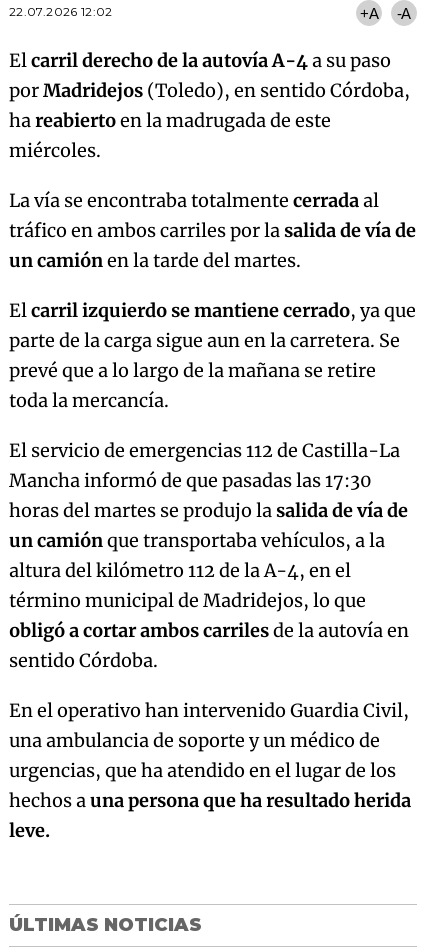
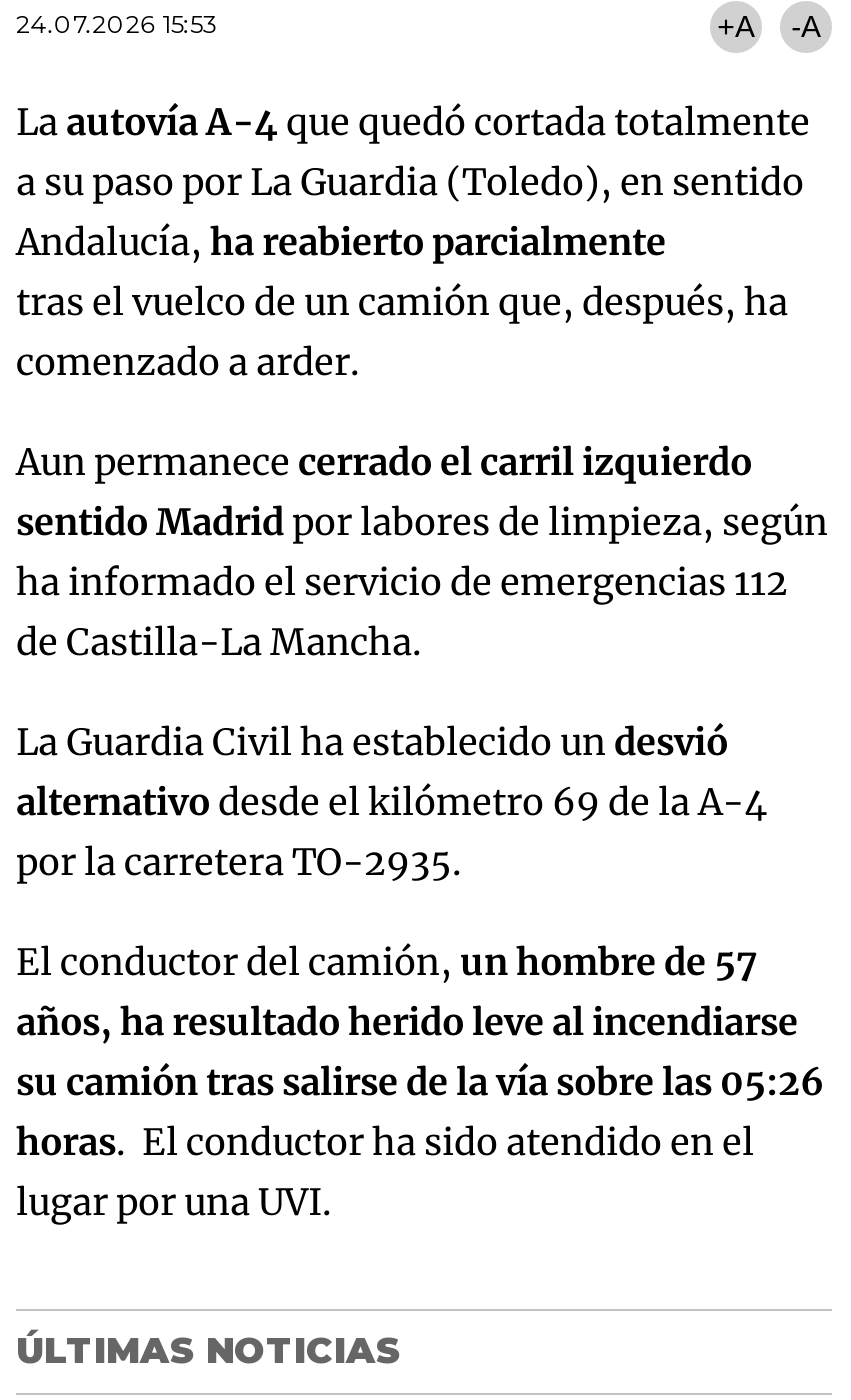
[9,4,113,19] 22.07.2026 12:02 -> [16,9,218,39] 24.07.2026 15:53
[9,49,416,842] El carril derecho de la autovía A-4 a su paso | por Madridejos (Toledo), en sentido Córdoba, | ha reabierto en la madrugada de este | miércoles. | La vía se encontraba totalmente cerrada al | tráfico en ambos carriles por la salida de vía de | un camión en la tarde del martes. | El carril izquierdo se mantiene cerrado, ya que | parte de la carga sigue aun en la carretera. Se | prevé que a lo largo de la mañana se retire | toda la mercancía. | El servicio de emergencias 112 de Castilla-La | Mancha informó de que pasadas las 17:30 | horas del martes se produjo la salida de vía de | un camión que transportaba vehículos, a la | altura del kilómetro 112 de la A-4, en el | término municipal de Madridejos, lo que | obligó a cortar ambos carriles de la autovía en | sentido Córdoba. | En el operativo han intervenido Guardia Civil, | una ambulancia de soporte y un médico de | urgencias, que ha atendido en el lugar de los | hechos a una persona que ha resultado herida | leve. -> [16,99,828,1225] La autovía A-4 que quedó cortada totalmente | a su paso por La Guardia (Toledo), en sentido | Andalucía, ha reabierto parcialmente | tras el vuelco de un camión que, después, ha | comenzado a arder. | Aun permanece cerrado el carril izquierdo | sentido Madrid por labores de limpieza, según | ha informado el servicio de emergencias 112 | de Castilla-La Mancha. | La Guardia Civil ha establecido un desvió | alternativo desde el kilómetro 69 de la A-4 | por la carretera TO-2935. | El conductor del camión, un hombre de 57 | años, ha resultado herido leve al incendiarse | su camión tras salirse de la vía sobre las 05:26 | horas. El conductor ha sido atendido en el | lugar por una UVI.

